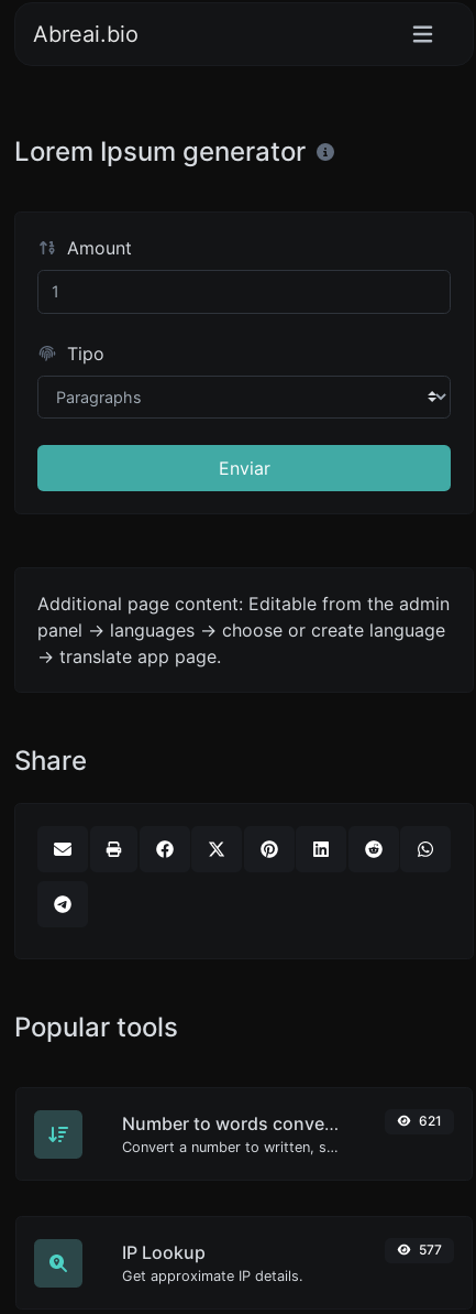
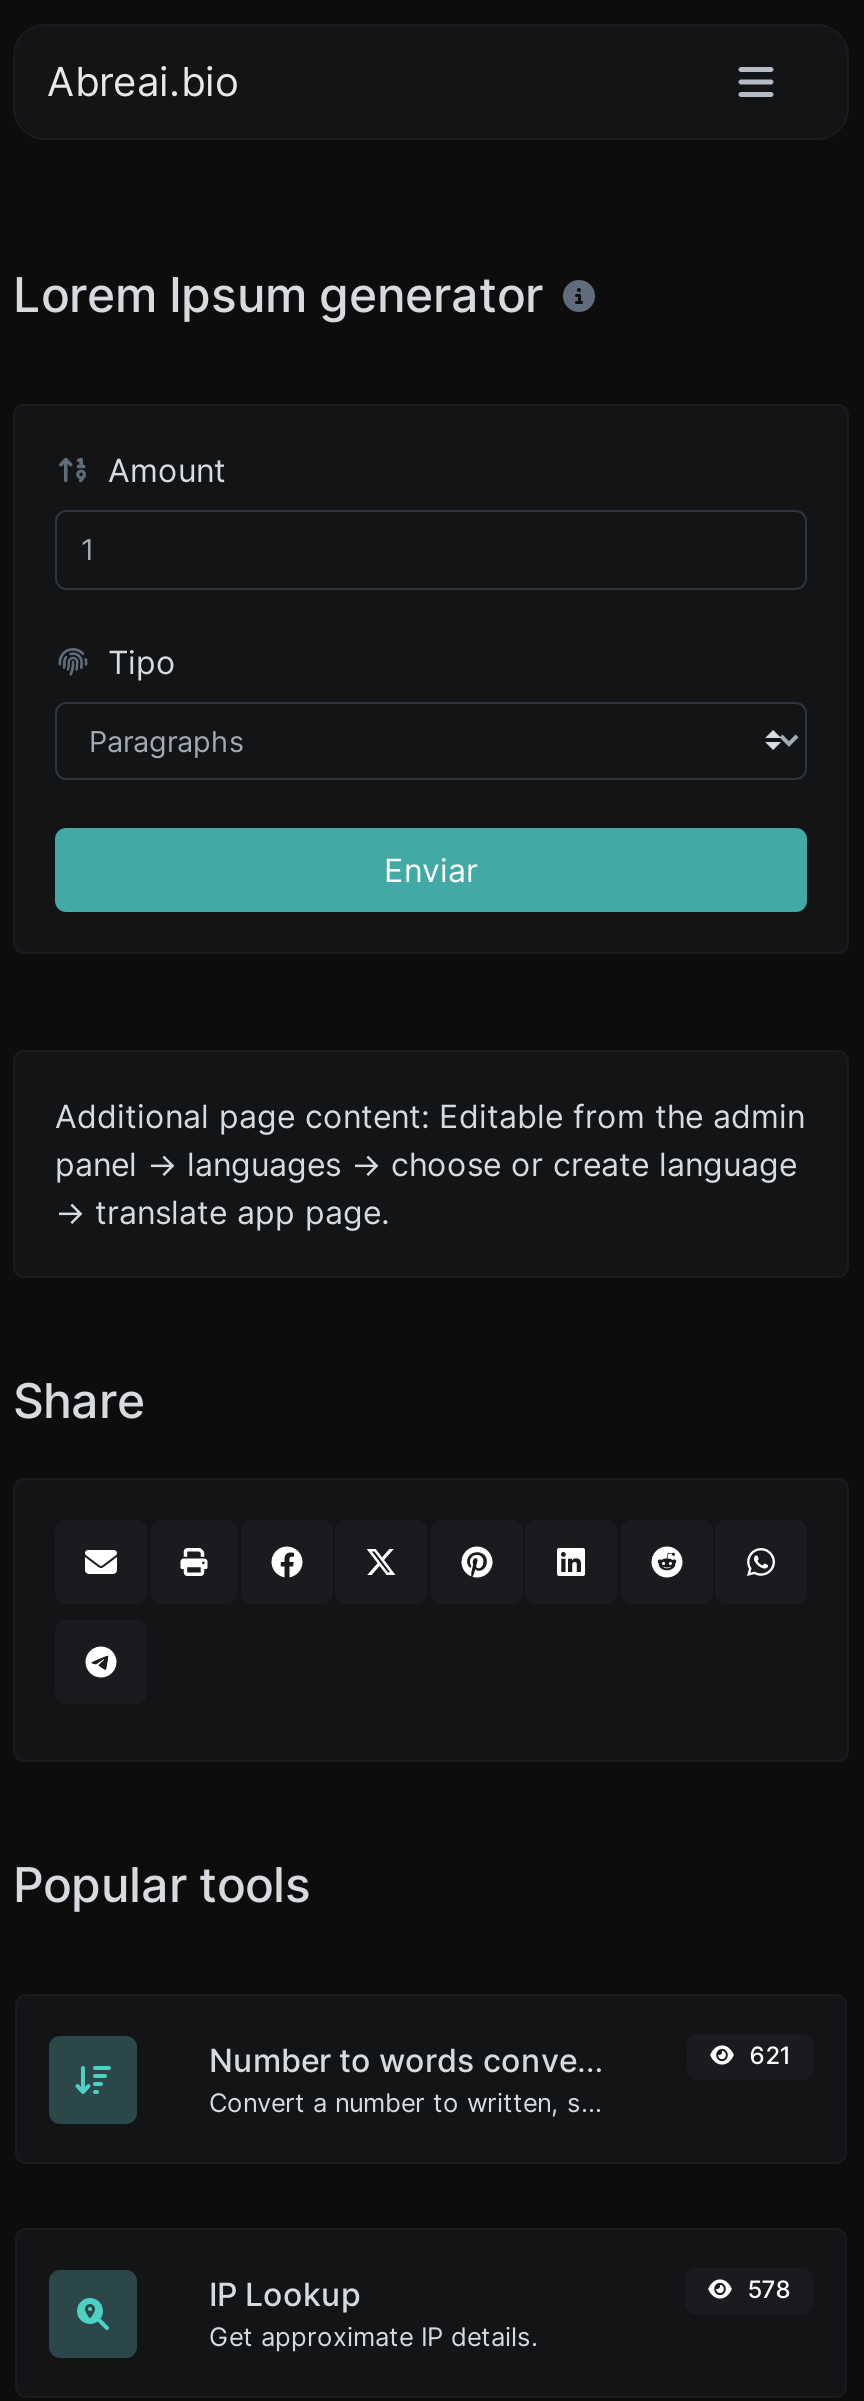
[416,1242,442,1258] 577 -> [741,2274,791,2304] 578

